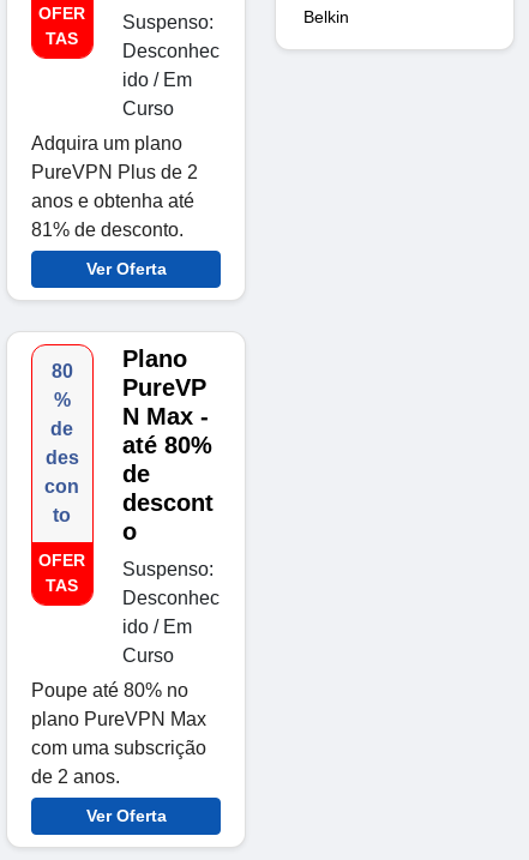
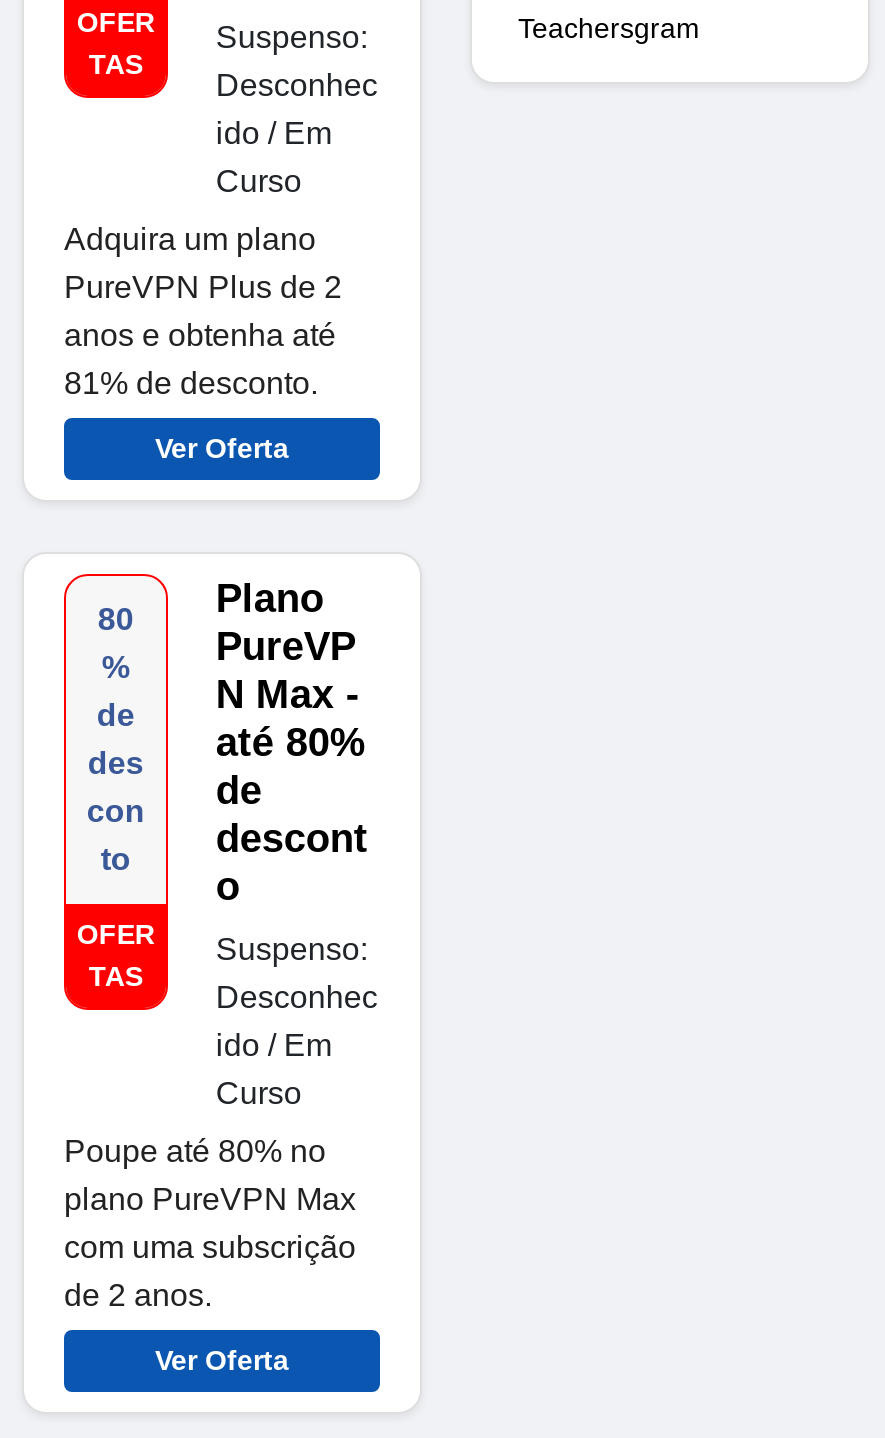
[303,7,349,26] Belkin -> [518,12,700,44] Teachersgram

